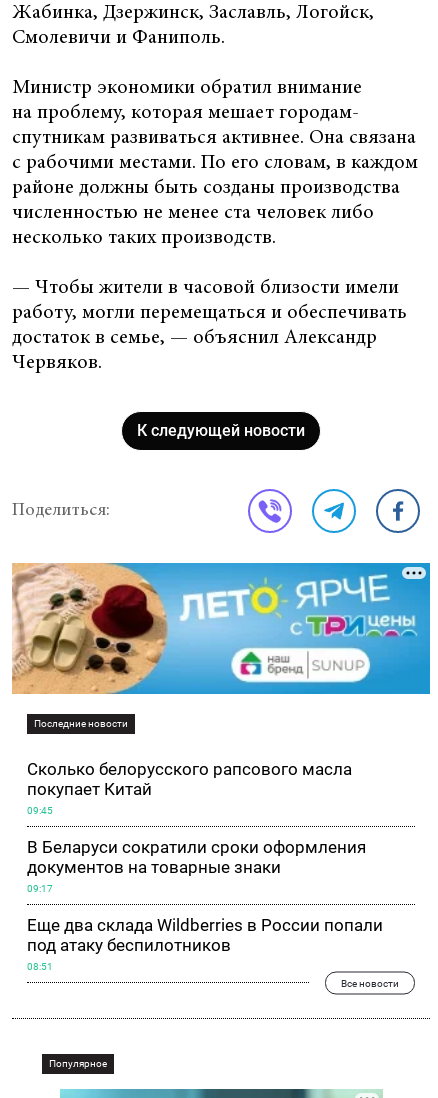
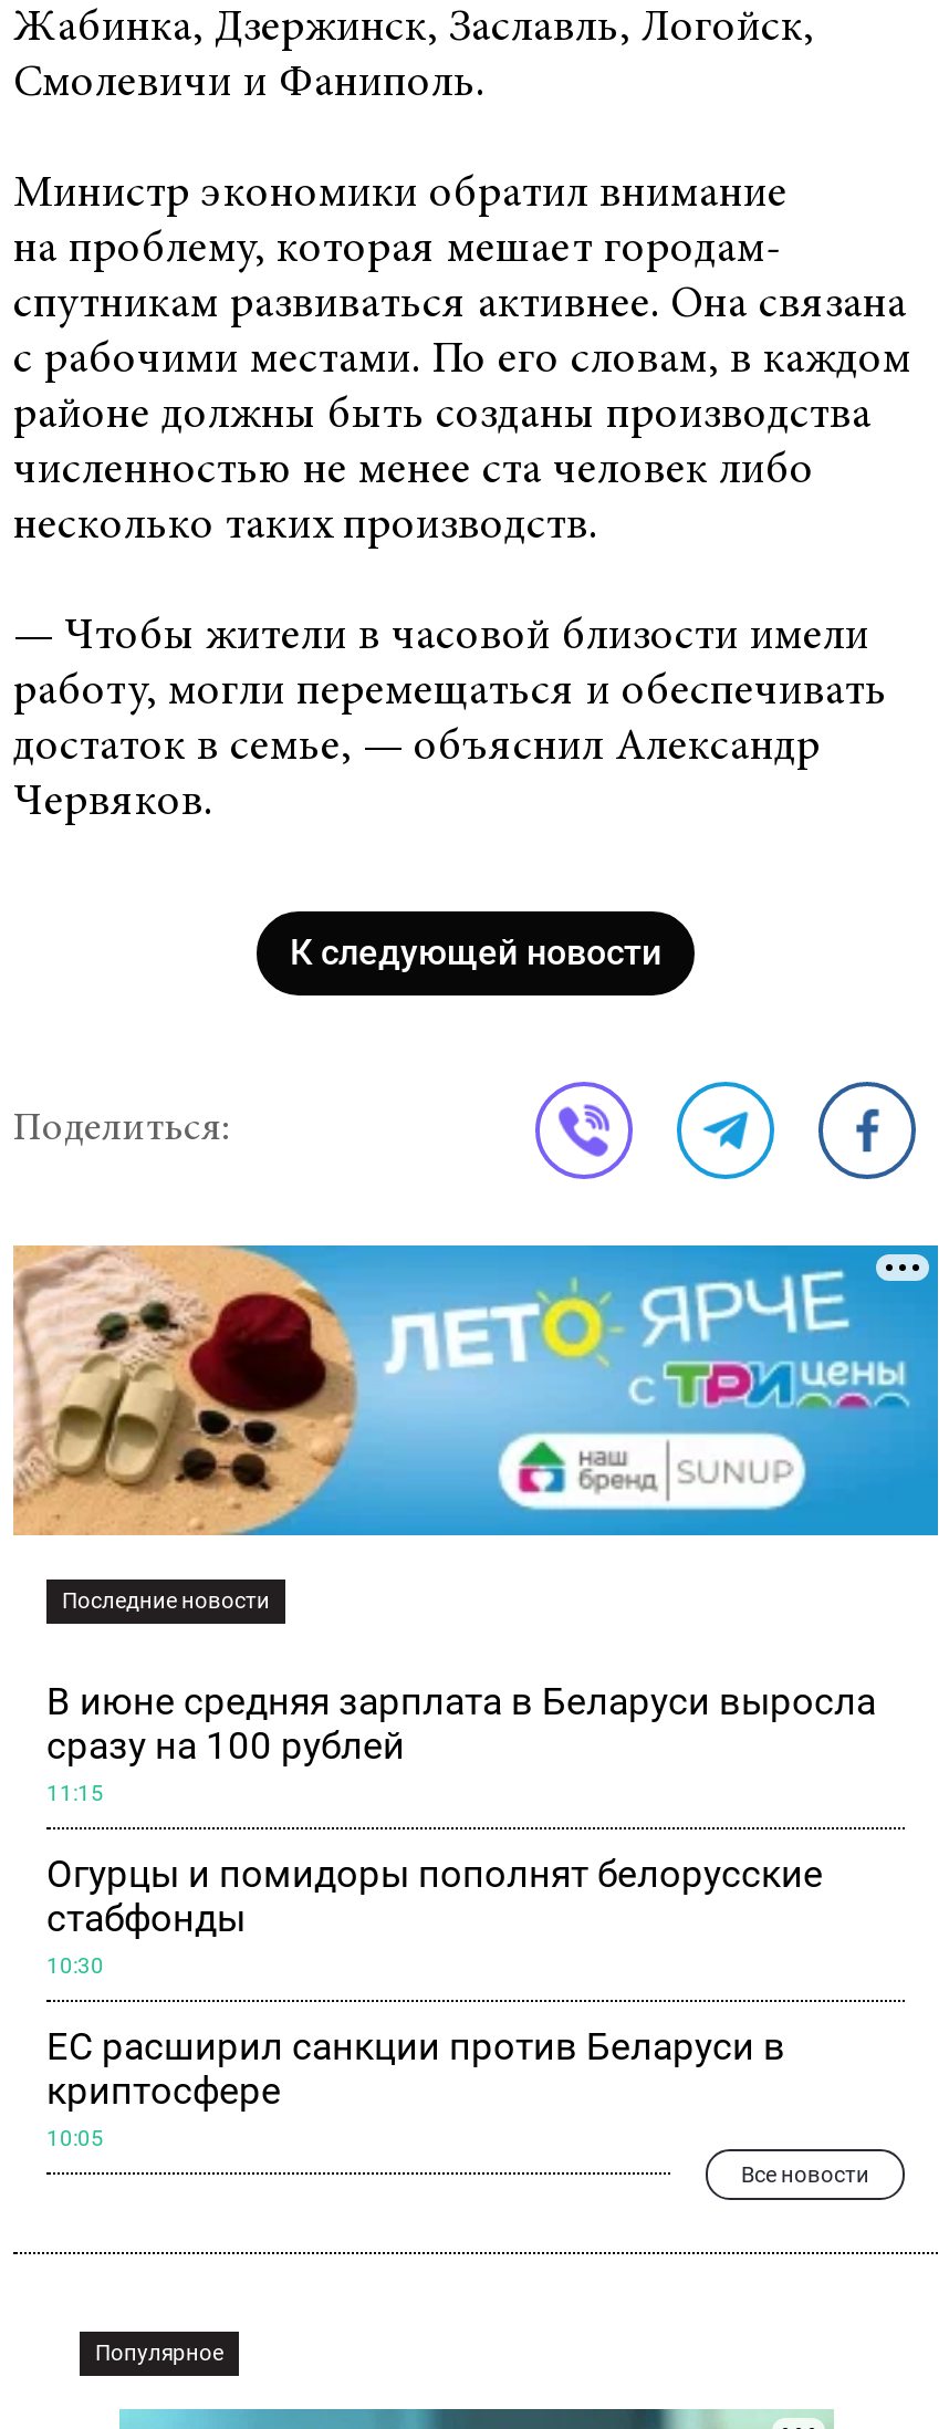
[27,759,352,799] Сколько белорусского рапсового масла | покупает Китай -> [46,1678,876,1767] В июне средняя зарплата в Беларуси выросла | сразу на 100 рублей
[27,805,53,816] 09:45 -> [46,1780,104,1804] 11:15
[27,837,366,877] В Беларуси сократили сроки оформления | документов на товарные знаки -> [46,1851,823,1939] Огурцы и помидоры пополнят белорусские | стабфонды
[27,883,53,894] 09:17 -> [46,1952,104,1977] 10:30
[27,915,383,955] Еще два склада Wildberries в России попали | под атаку беспилотников -> [46,2023,785,2112] ЕС расширил санкции против Беларуси в | криптосфере
[27,961,53,972] 08:51 -> [46,2125,104,2149] 10:05

